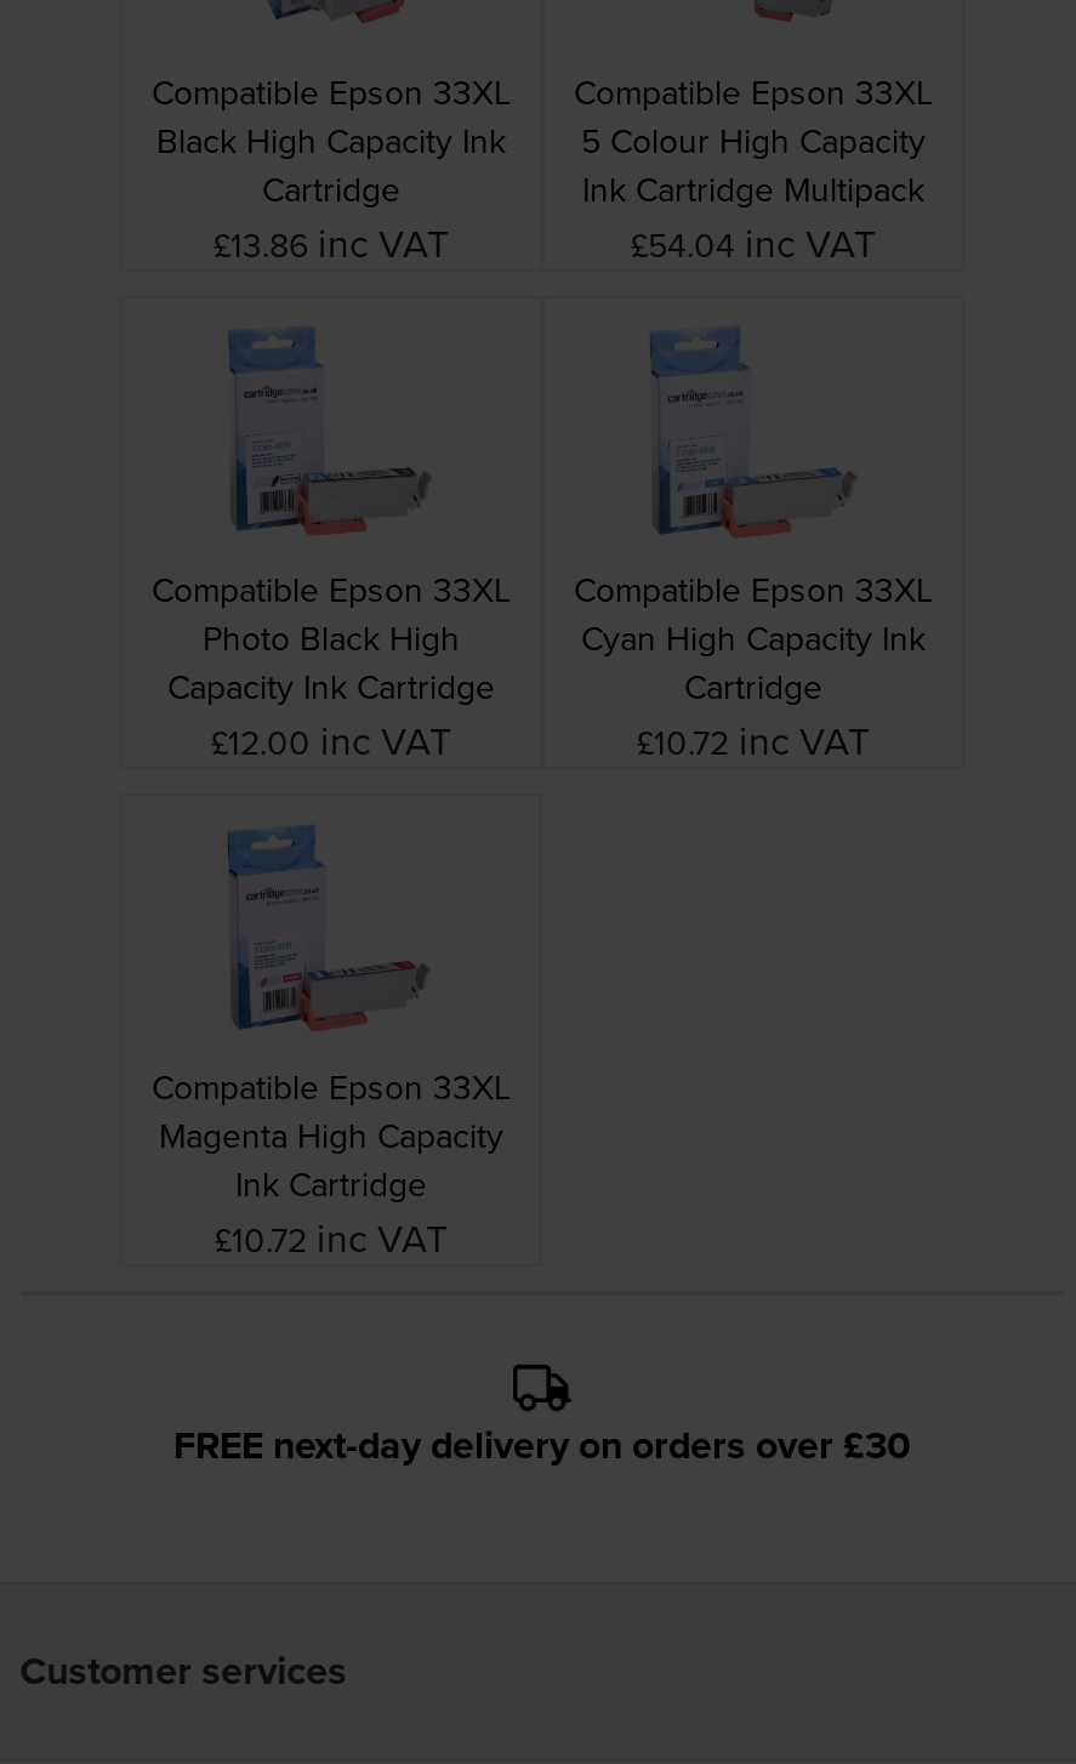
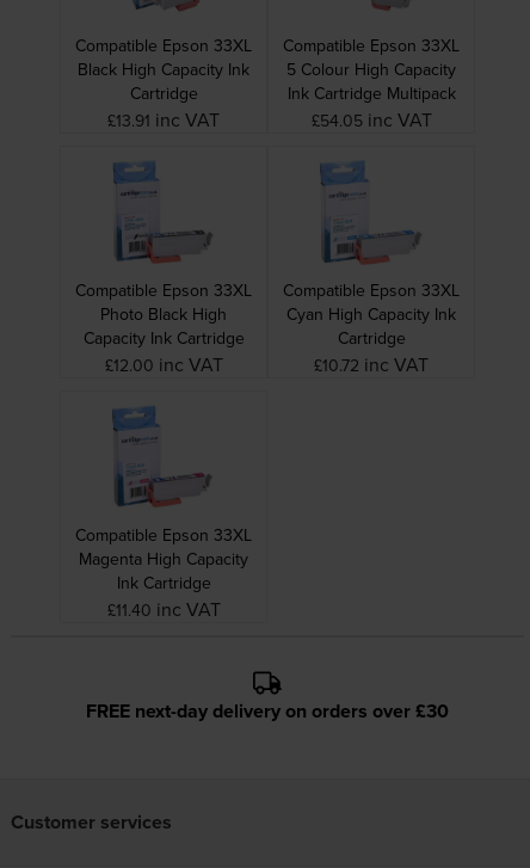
[214,216,449,270] £13.86 inc VAT -> [107,106,220,133] £13.91 inc VAT
[631,216,876,270] £54.04 inc VAT -> [311,106,432,133] £54.05 inc VAT
[215,1211,448,1264] £10.72 inc VAT -> [107,596,220,622] £11.40 inc VAT

